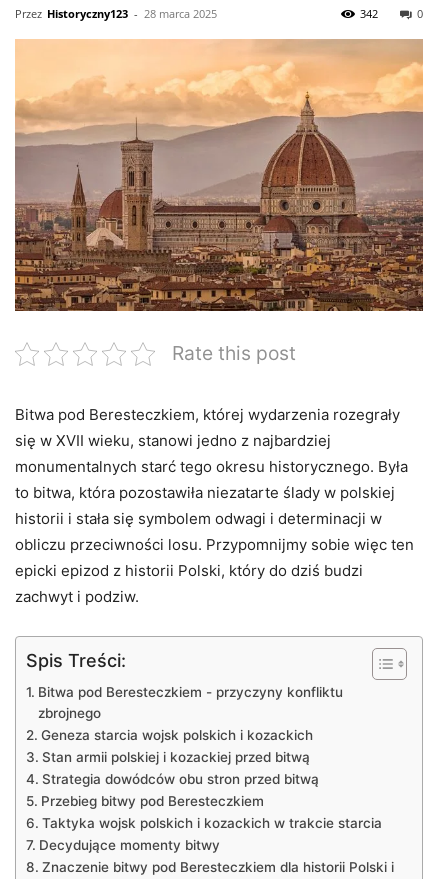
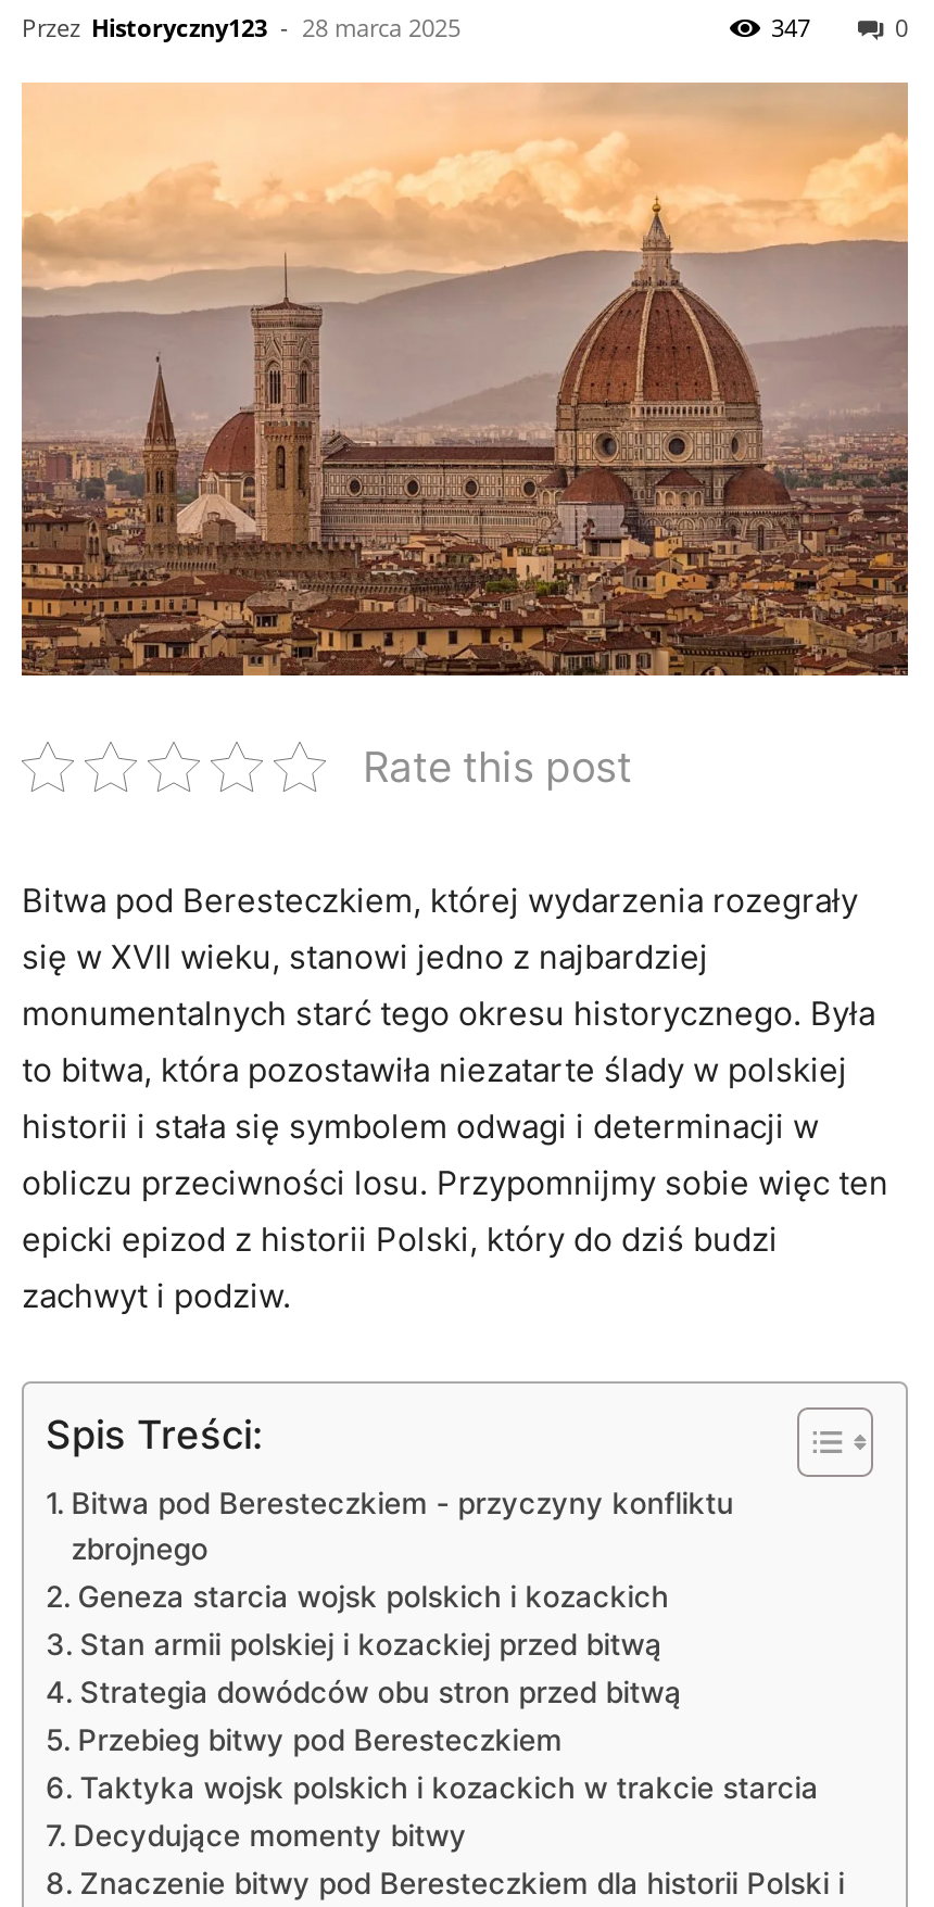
[360,6,378,21] 342 -> [771,11,810,43] 347

